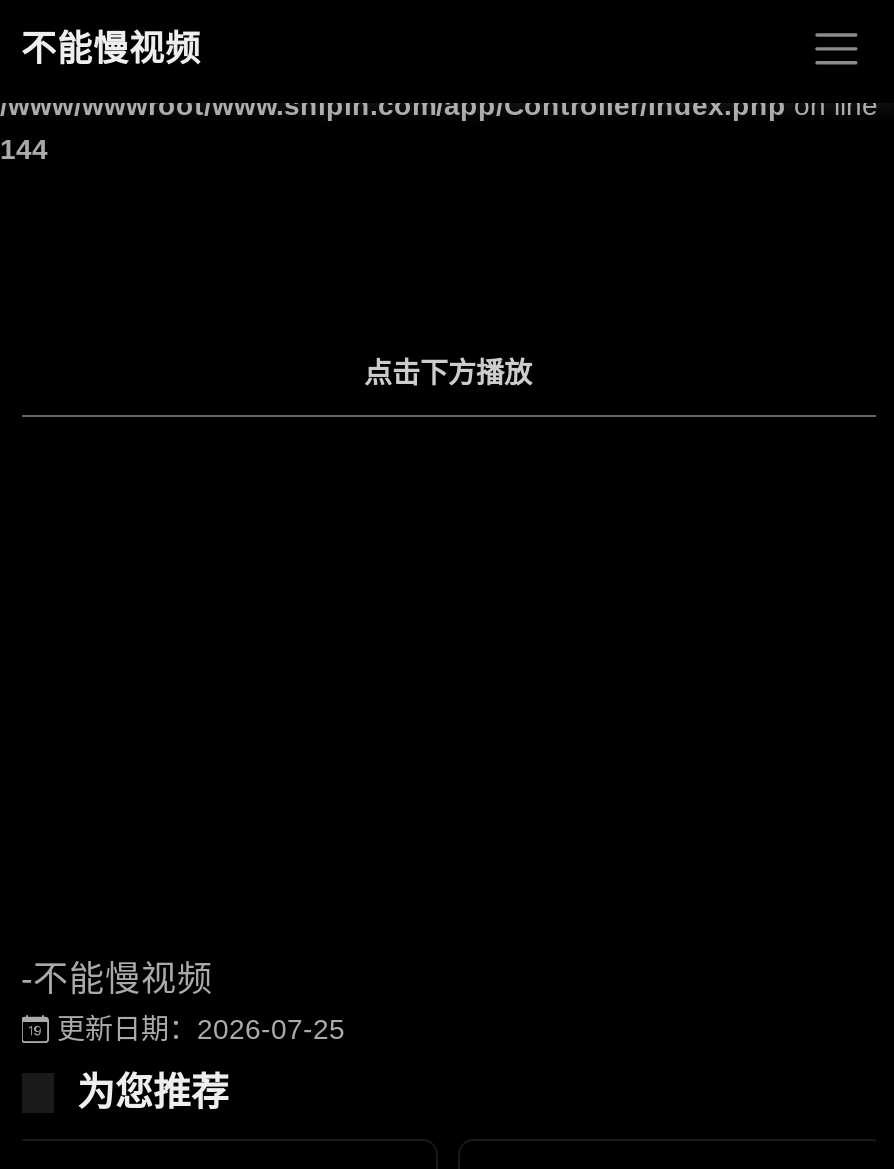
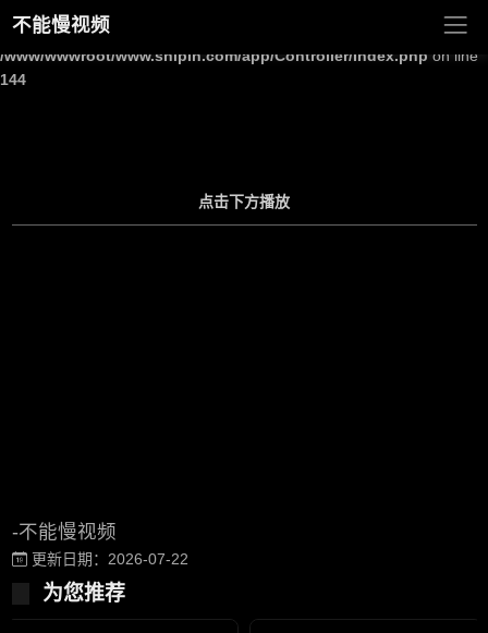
[49,1013,345,1045] 更新日期：2026-07-25 -> [27,550,188,568] 更新日期：2026-07-22

